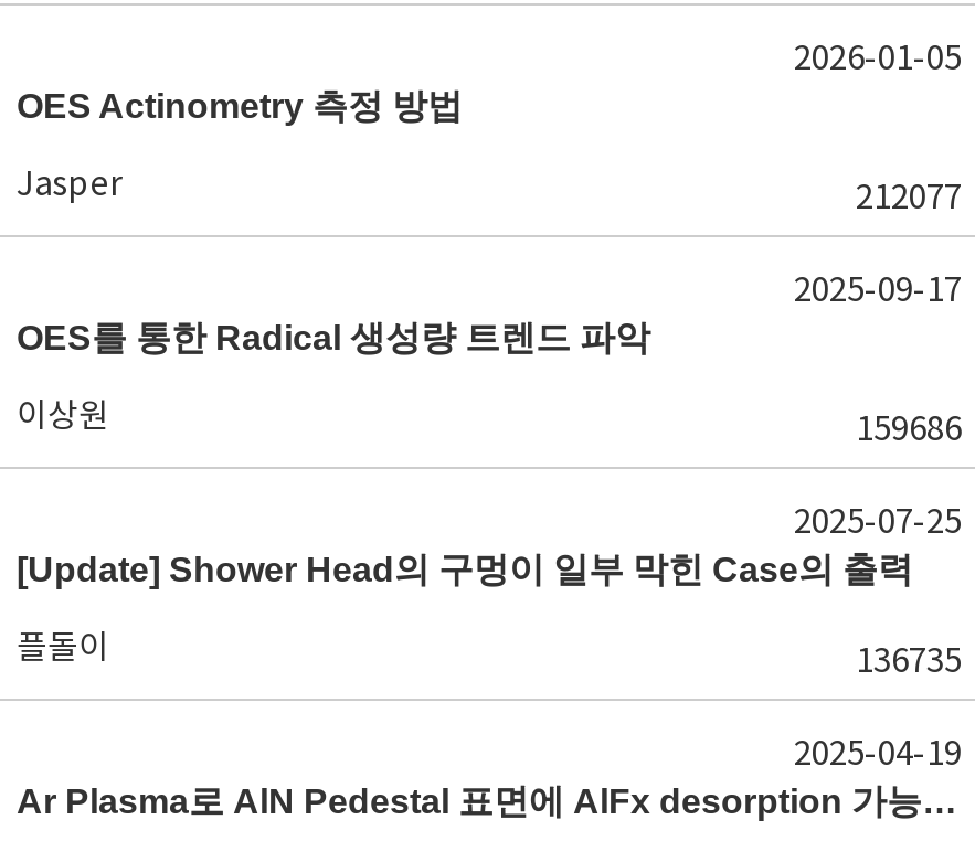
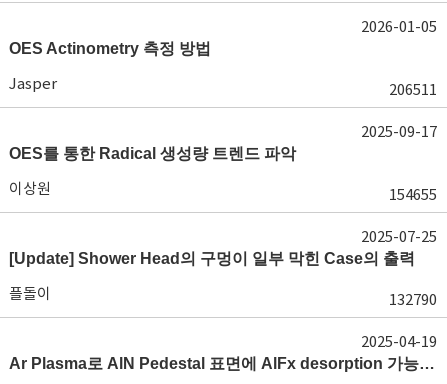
[856,175,962,217] 212077 -> [389,80,437,99] 206511
[856,407,962,449] 159686 -> [389,185,437,204] 154655
[856,639,962,681] 136735 -> [389,290,437,309] 132790

